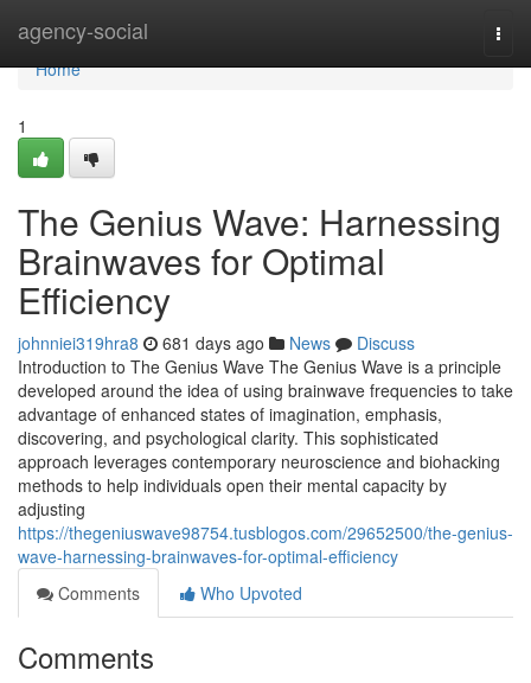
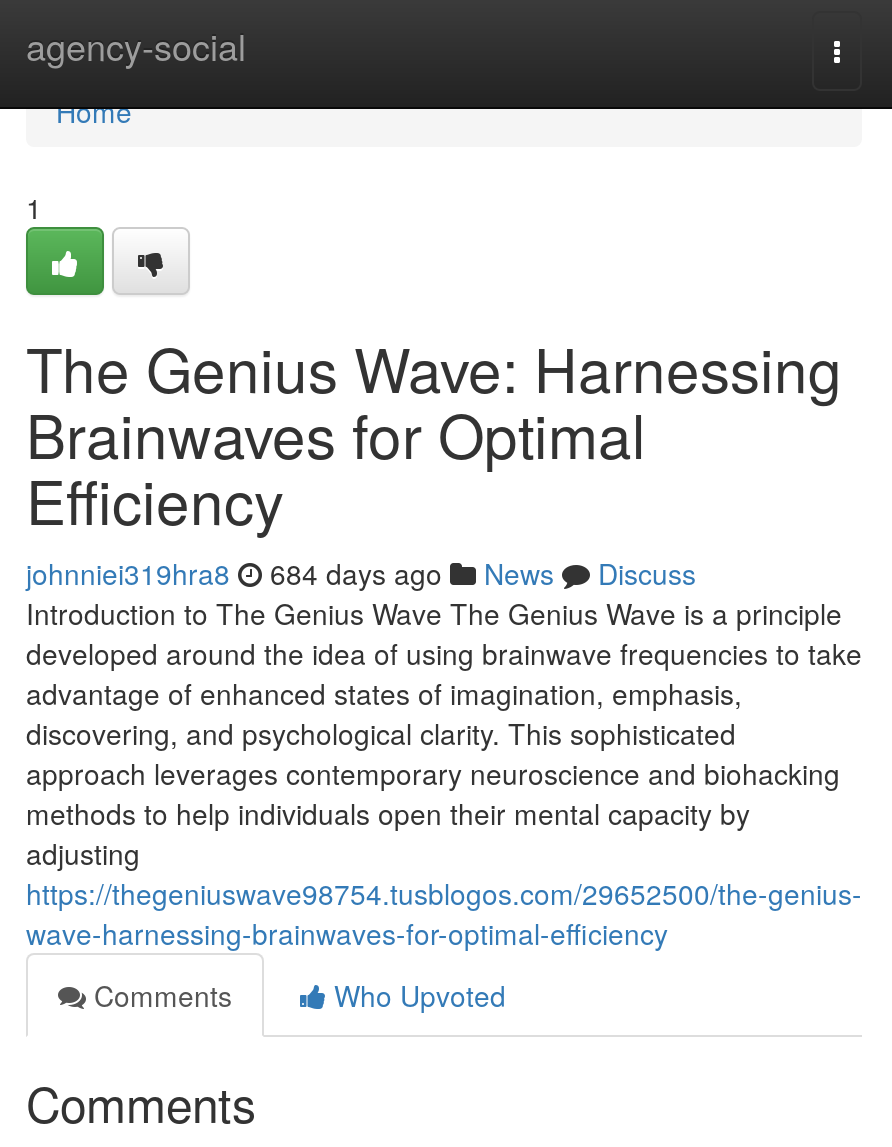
[18,331,415,355] johnniei319hra8 681 days ago News Discuss -> [26,553,696,593] johnniei319hra8 684 days ago News Discuss

